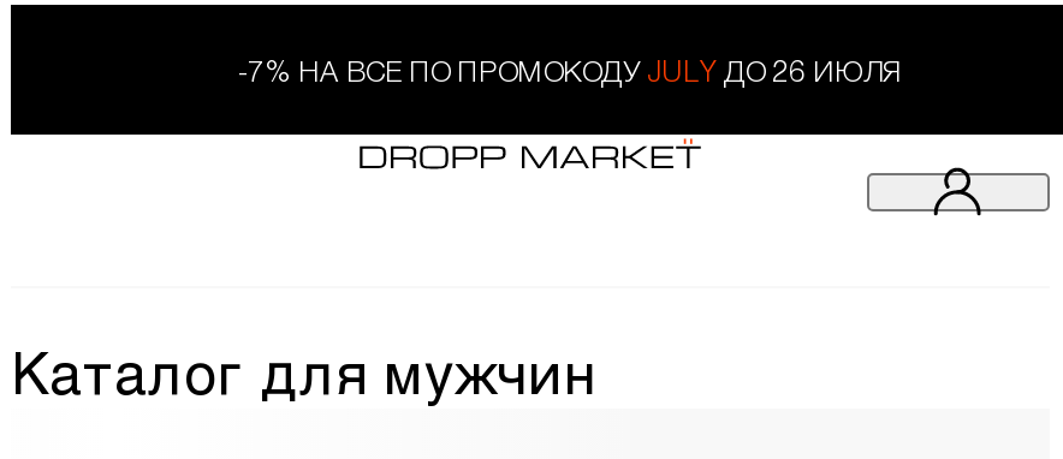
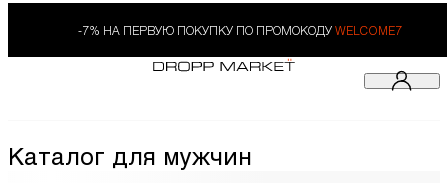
[238,53,899,87] -7% НА ВСЕ ПО ПРОМОКОДУ JULY ДО 26 ИЮЛЯ -> [78,23,402,37] -7% НА ПЕРВУЮ ПОКУПКУ ПО ПРОМОКОДУ WELCOME7

